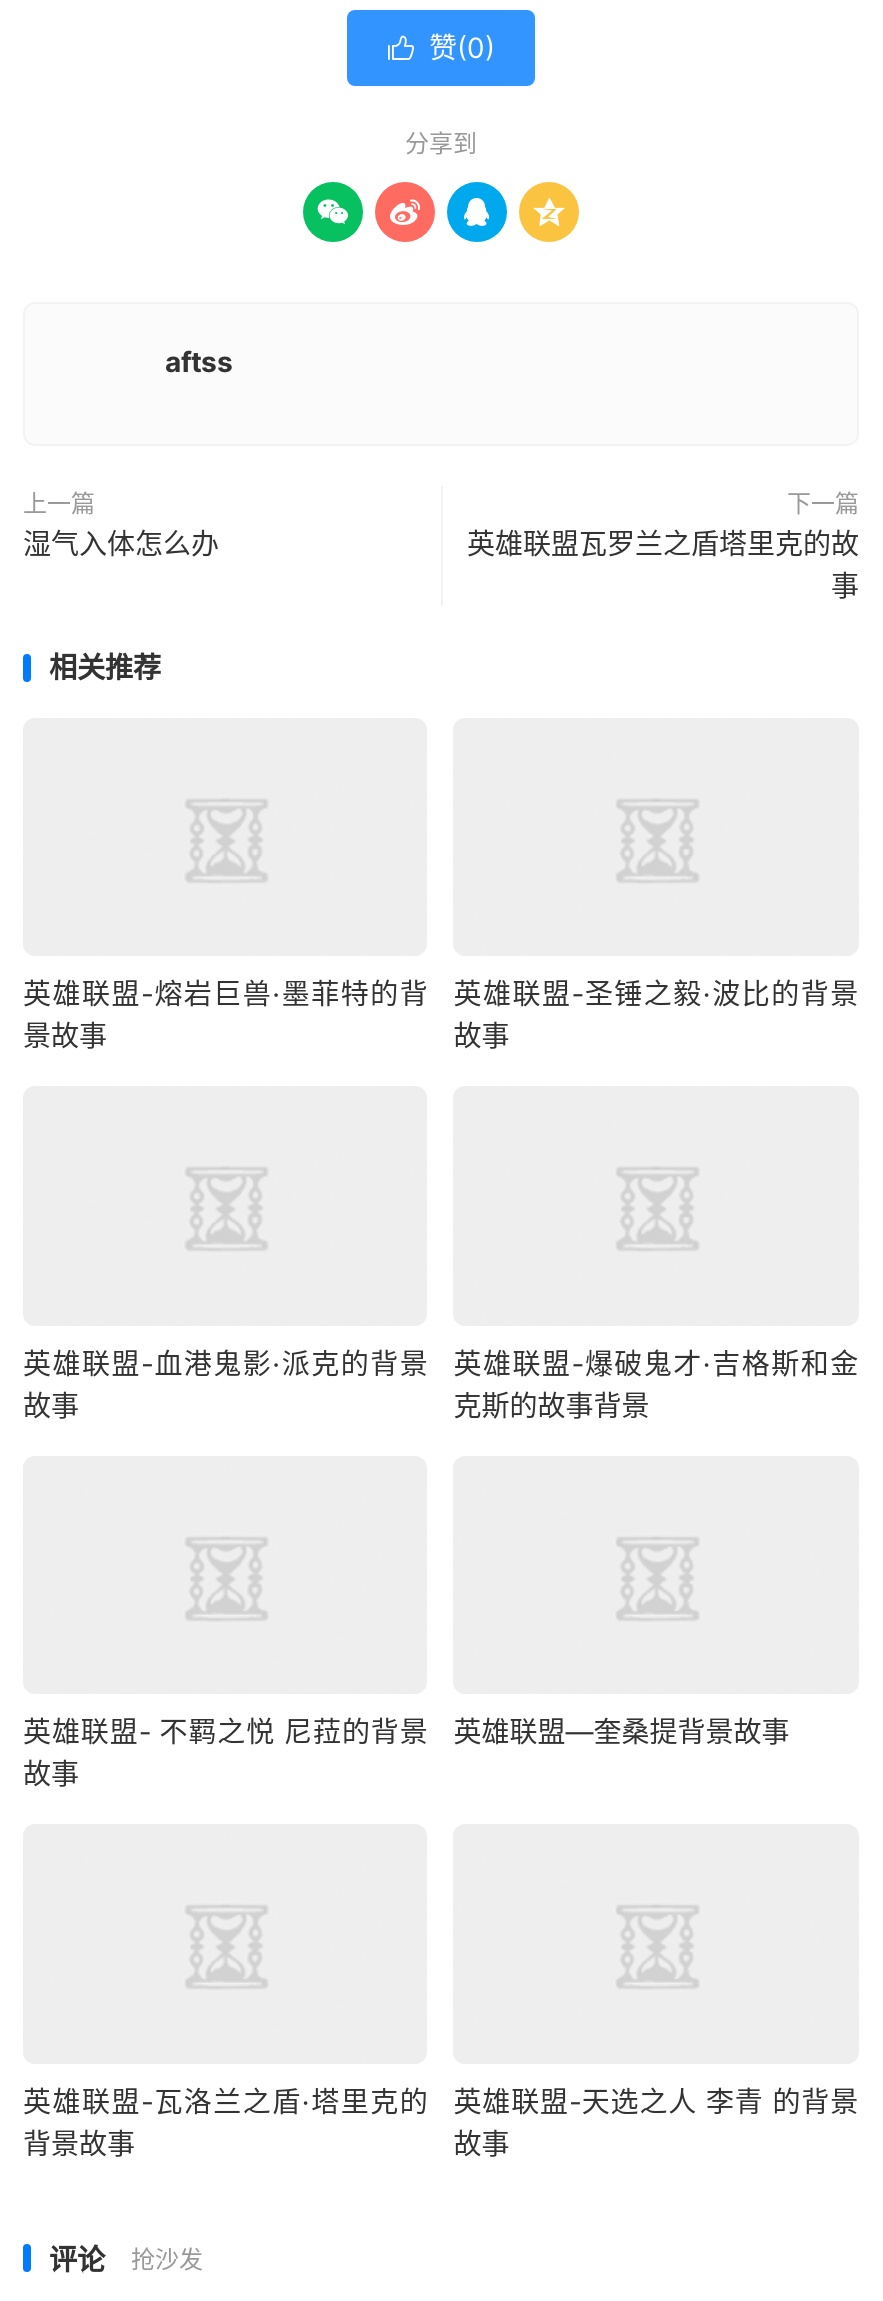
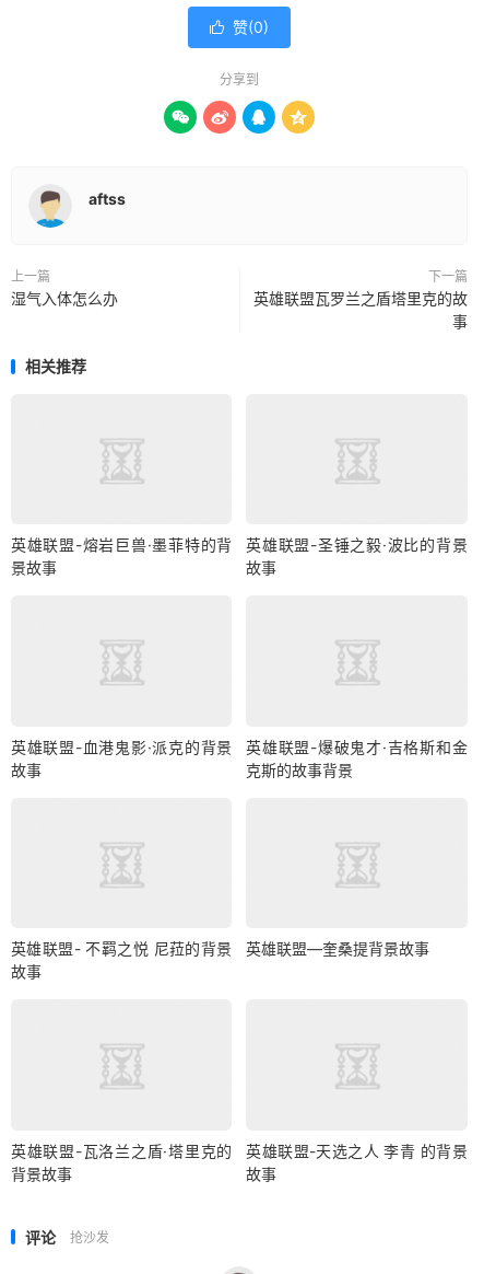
none -> [29,186,70,229] [image]

